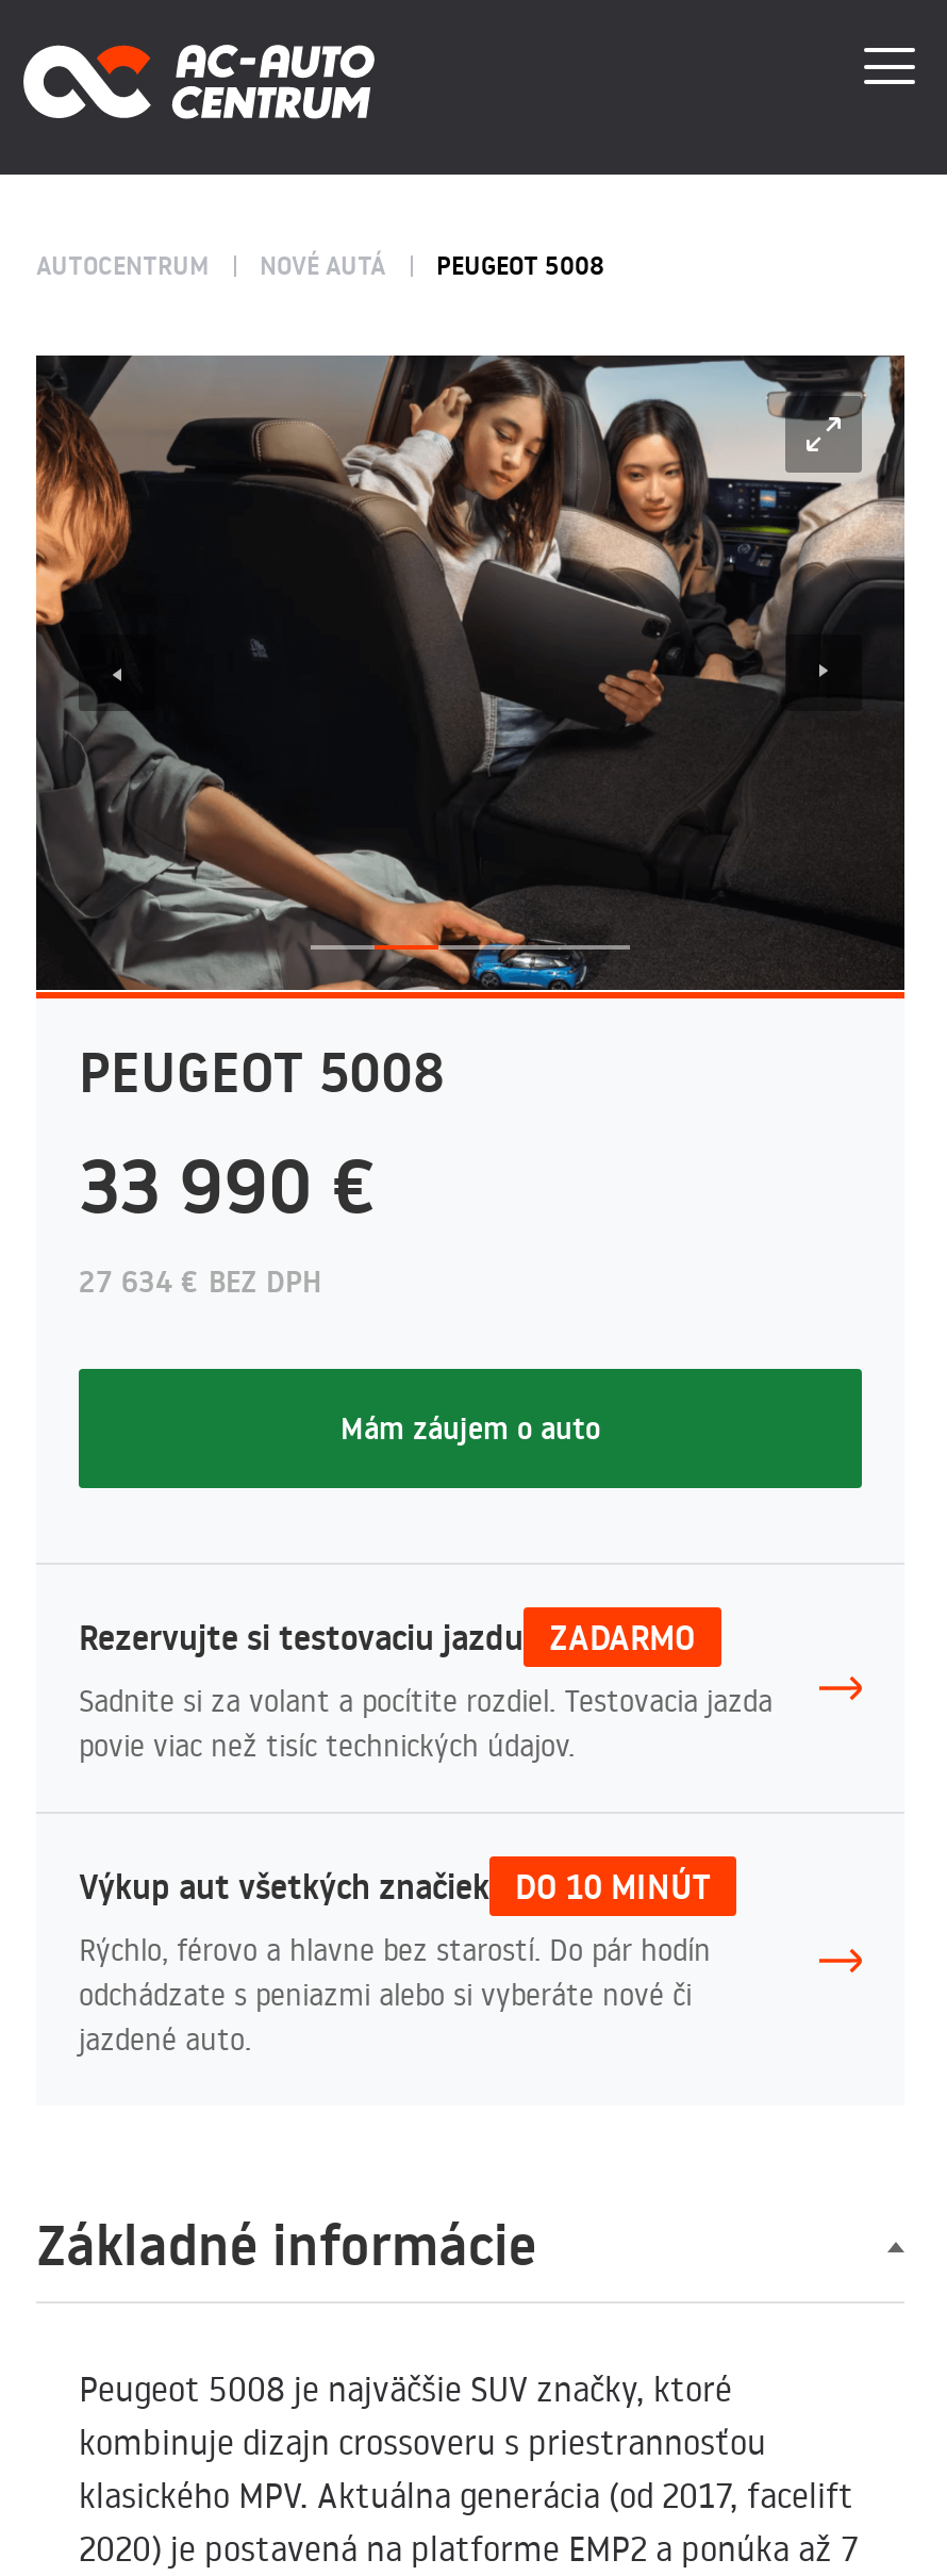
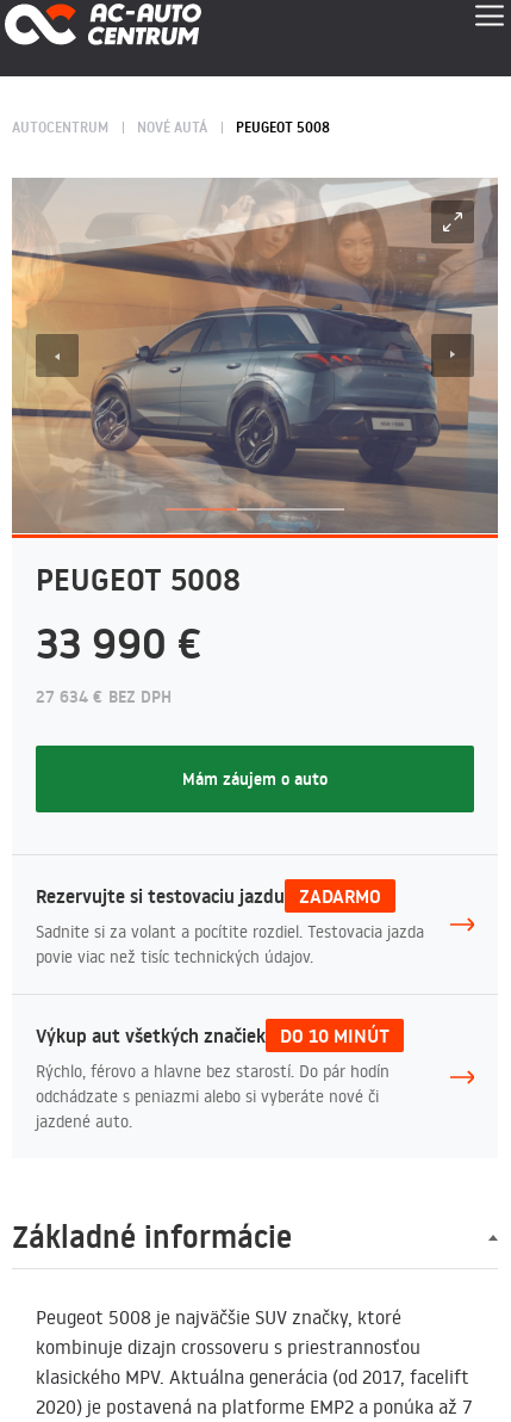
[34,353,907,992] [image] -> [11,178,499,534] [image]

